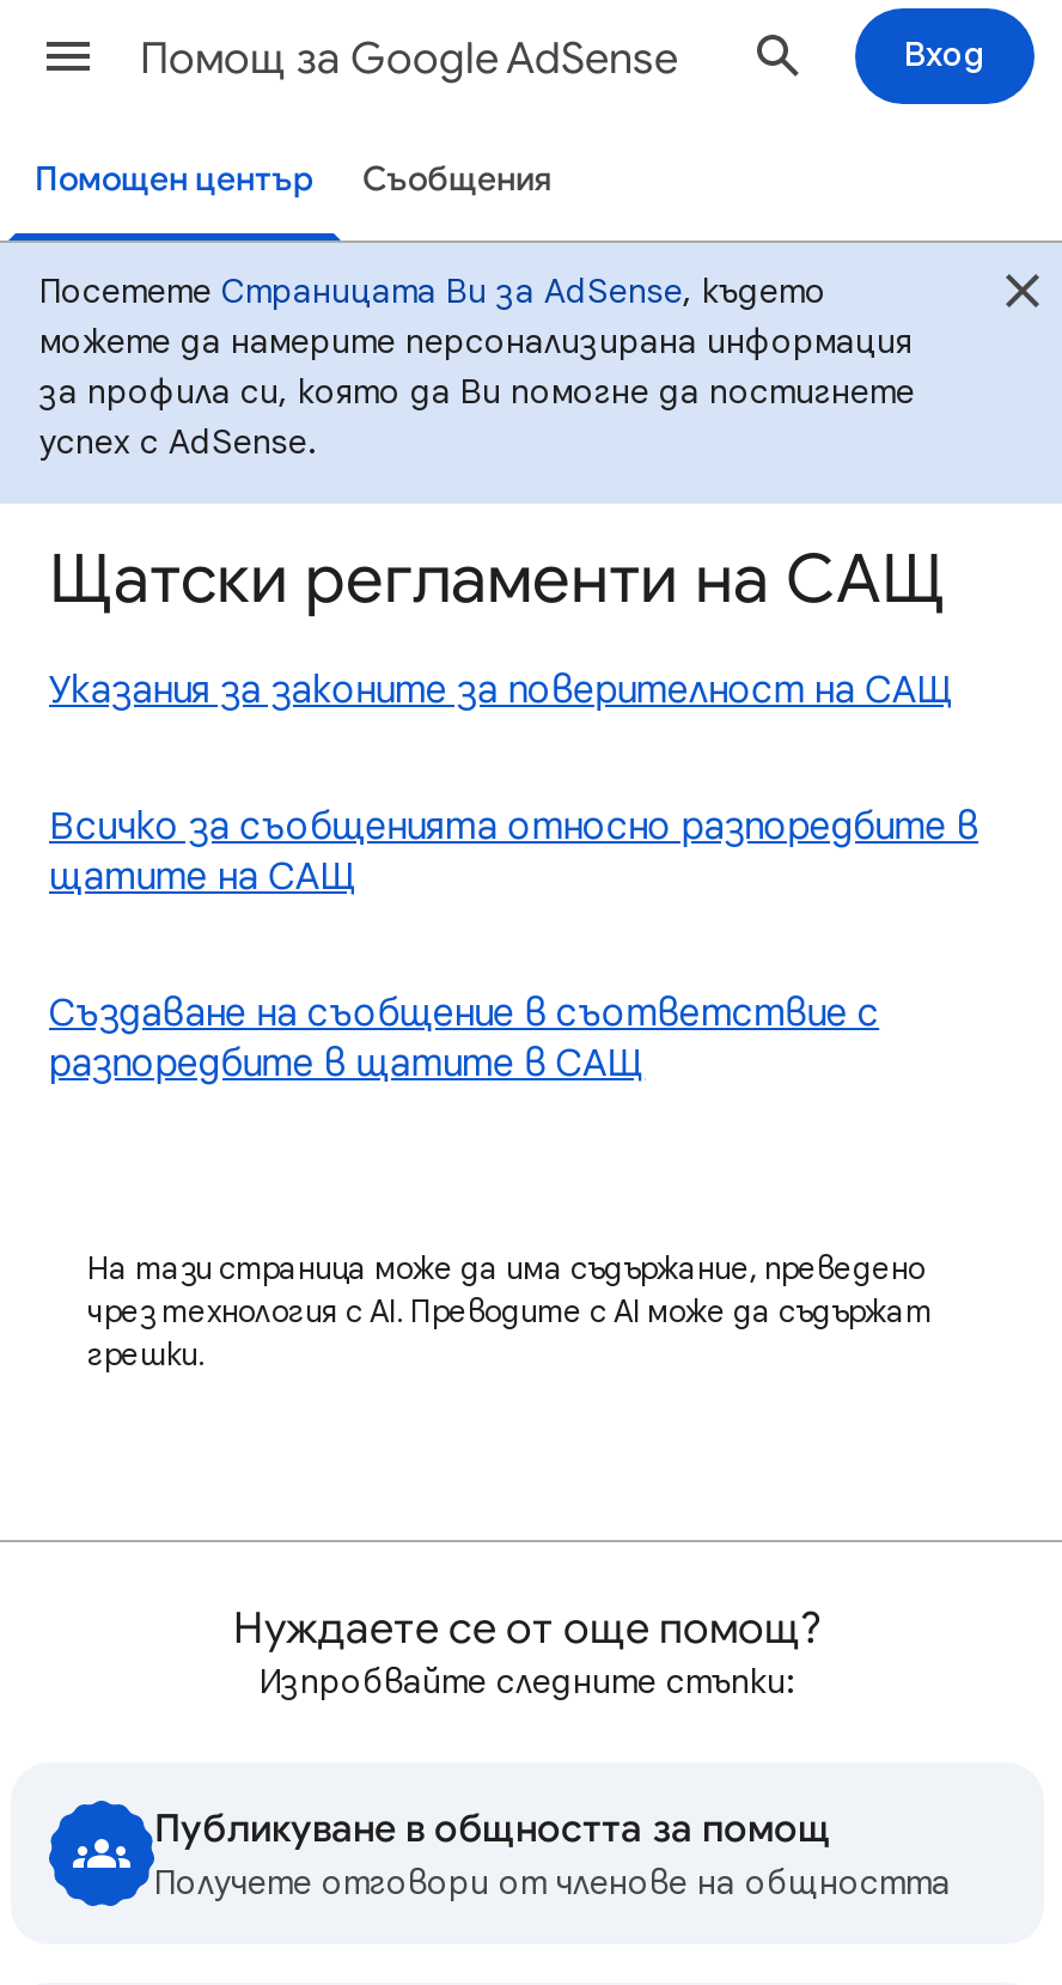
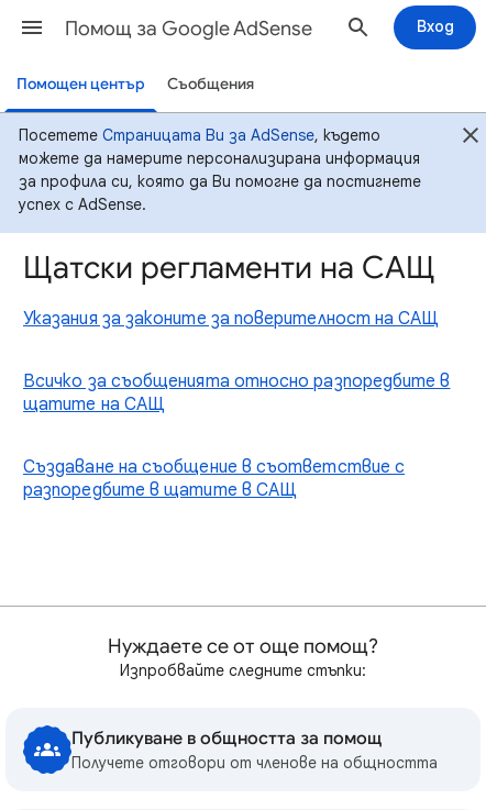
[87,1248,932,1375] На тази страница може да има съдържание, преведено | чрез технология с AI. Преводите с AI може да съдържат | грешки. -> none

